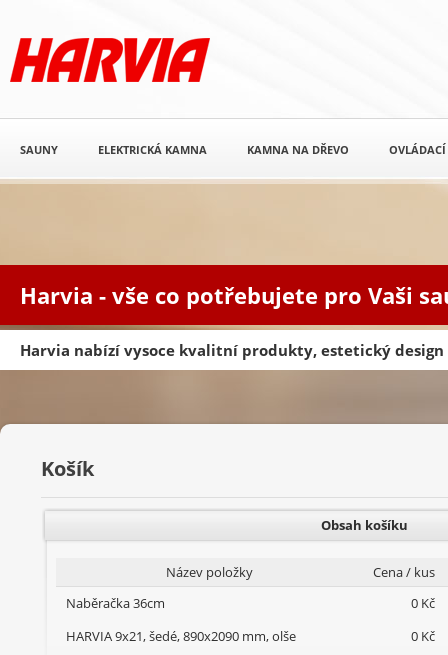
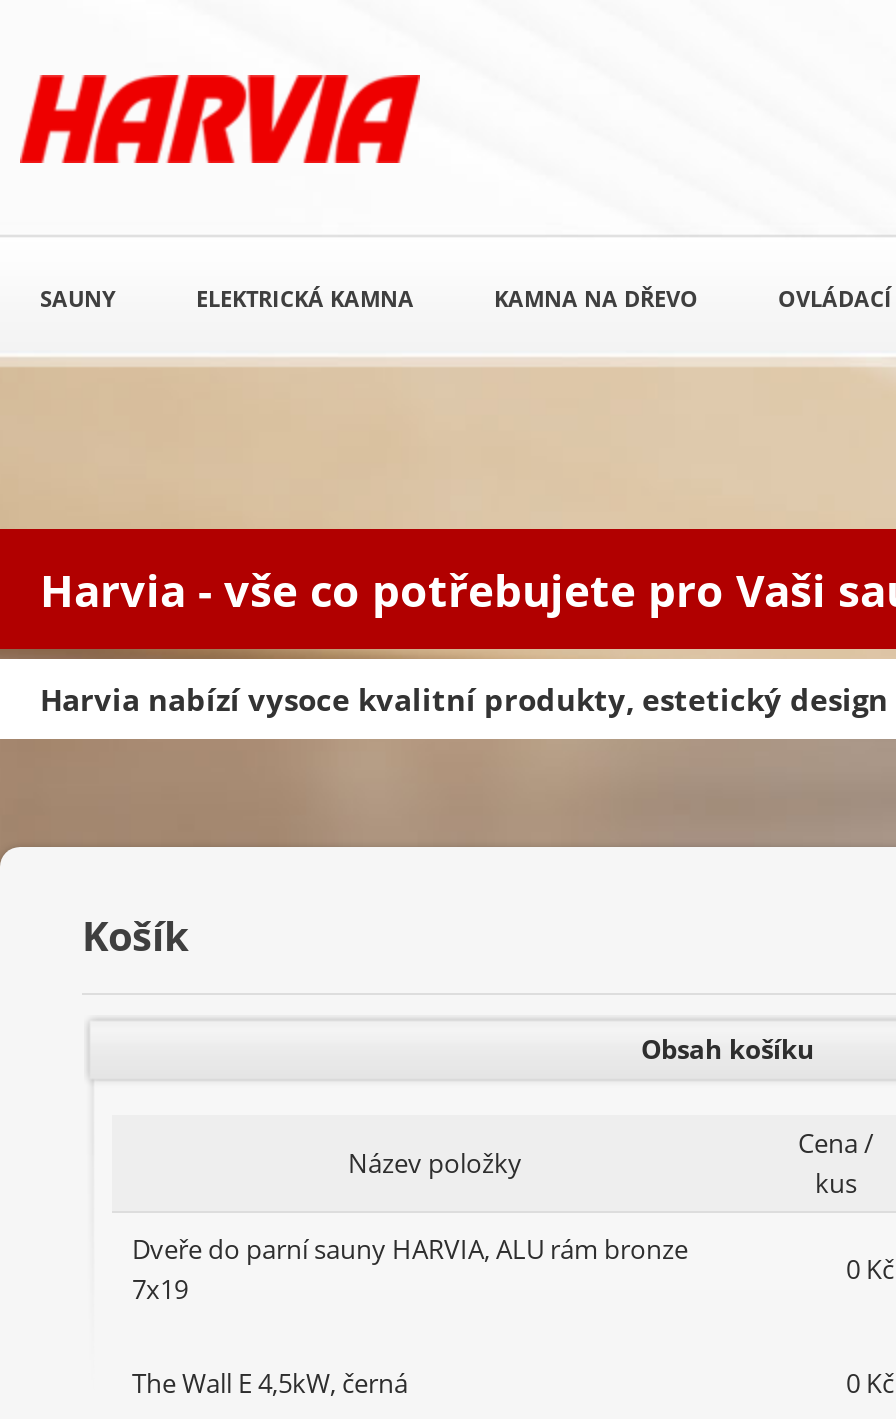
[66,594,165,612] Naběračka 36cm -> [132,1231,688,1307] Dveře do parní sauny HARVIA, ALU rám bronze | 7x19
[66,627,296,645] HARVIA 9x21, šedé, 890x2090 mm, olše -> [132,1365,408,1401] The Wall E 4,5kW, černá

